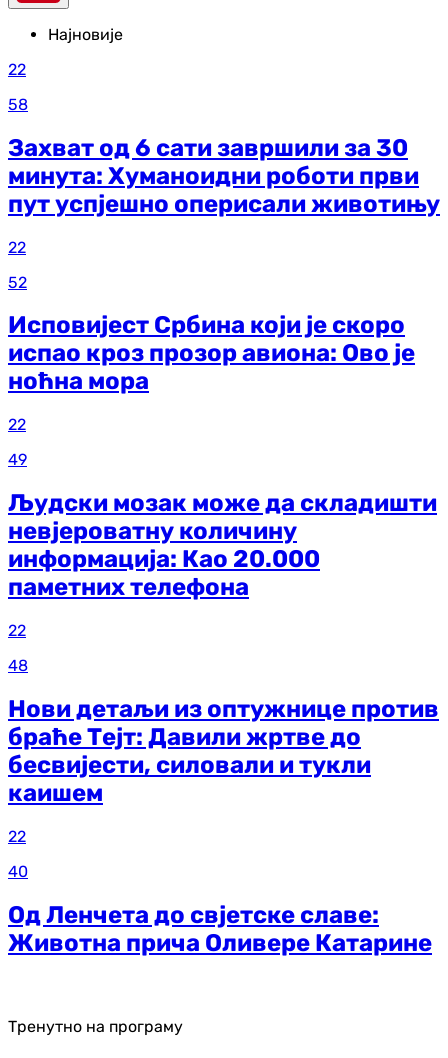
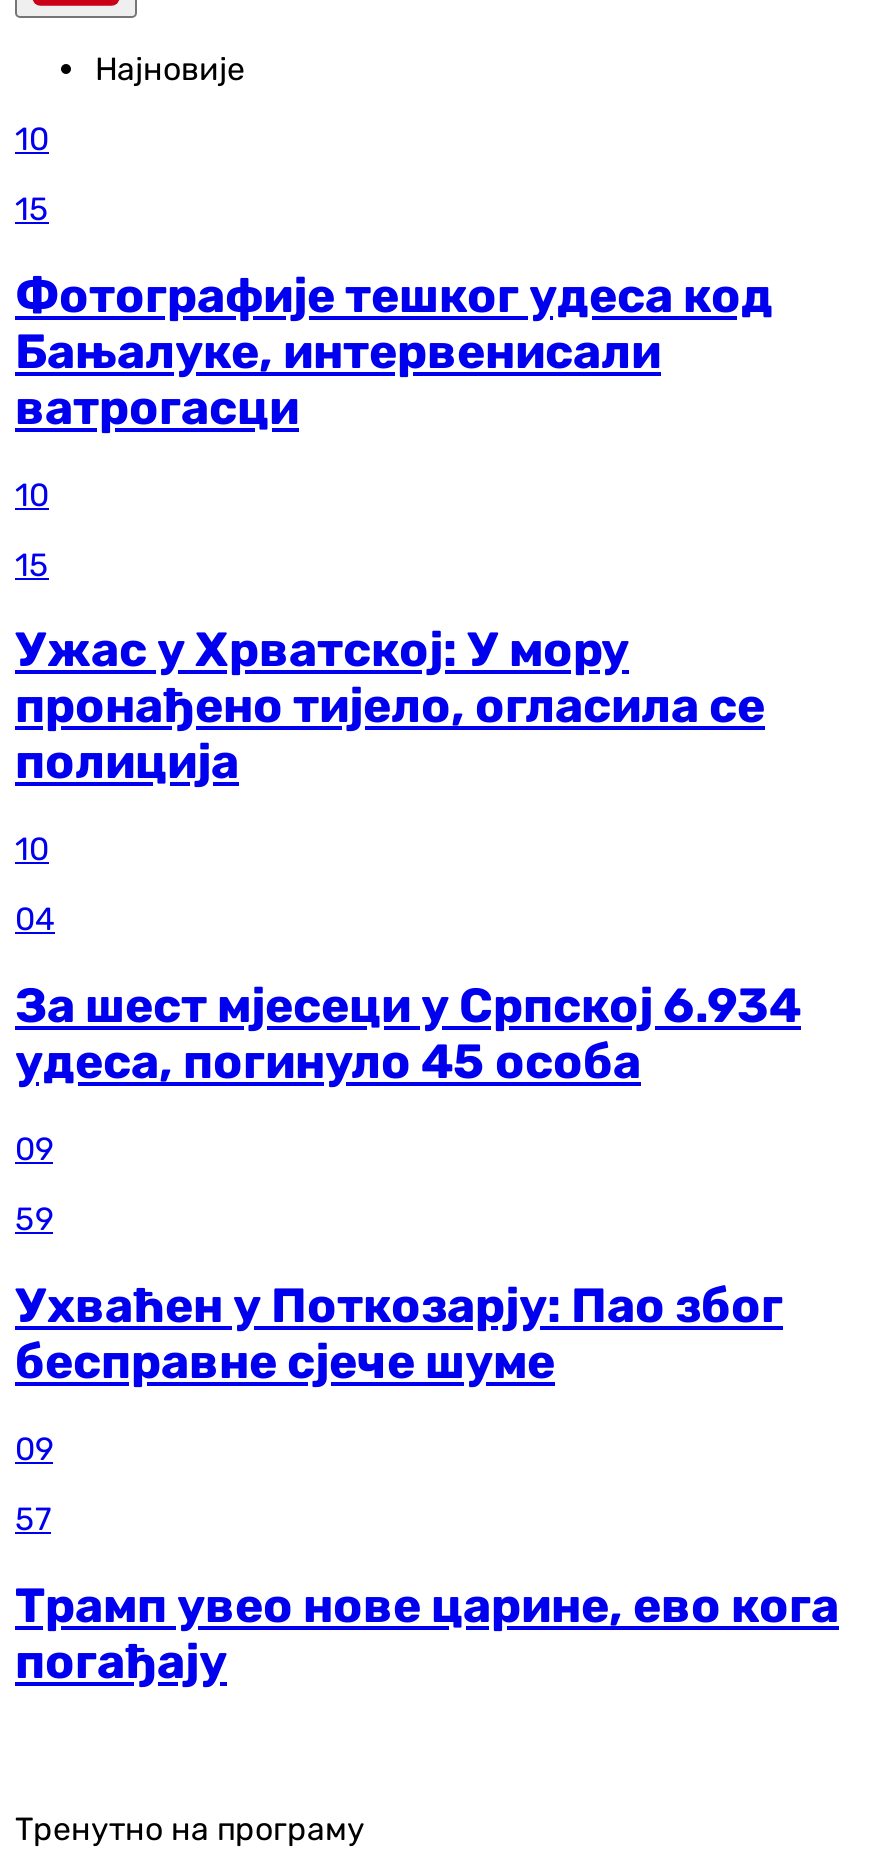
[8,60,26,79] 22 -> [15,119,49,157] 10
[8,95,28,114] 58 -> [15,189,49,227] 15
[8,134,440,218] Захват од 6 сати завршили за 30 | минута: Хуманоидни роботи први | пут успјешно оперисали животињу -> [15,267,773,435] Фотографије тешког удеса код | Бањалуке, интервенисали | ватрогасци
[8,237,26,256] 22 -> [15,475,49,513] 10
[8,272,27,291] 52 -> [15,545,49,583] 15
[8,311,415,395] Исповијест Србина који је скоро | испао кроз прозор авиона: Ово је | ноћна мора -> [15,623,765,791] Ужас у Хрватској: У мору | пронађено тијело, огласила се | полиција
[8,415,26,434] 22 -> [15,831,49,869] 10
[8,450,27,469] 49 -> [15,901,55,939] 04
[8,489,437,601] Људски мозак може да складишти | невјероватну количину | информација: Као 20.000 | паметних телефона -> [15,978,801,1090] За шест мјесеци у Српској 6.934 | удеса, погинуло 45 особа
[8,621,26,640] 22 -> [15,1130,53,1168] 09
[8,656,28,675] 48 -> [15,1200,53,1238] 59
[8,695,439,807] Нови детаљи из оптужнице против | браће Тејт: Давили жртве до | бесвијести, силовали и тукли | каишем -> [15,1278,783,1390] Ухваћен у Поткозарју: Пао због | бесправне сјече шуме
[8,827,26,846] 22 -> [15,1430,53,1468] 09
[8,862,28,881] 40 -> [15,1500,51,1538] 57
[8,901,432,957] Од Ленчета до свјетске славе: | Животна прича Оливере Катарине -> [15,1578,839,1690] Трамп увео нове царине, ево кога | погађају

